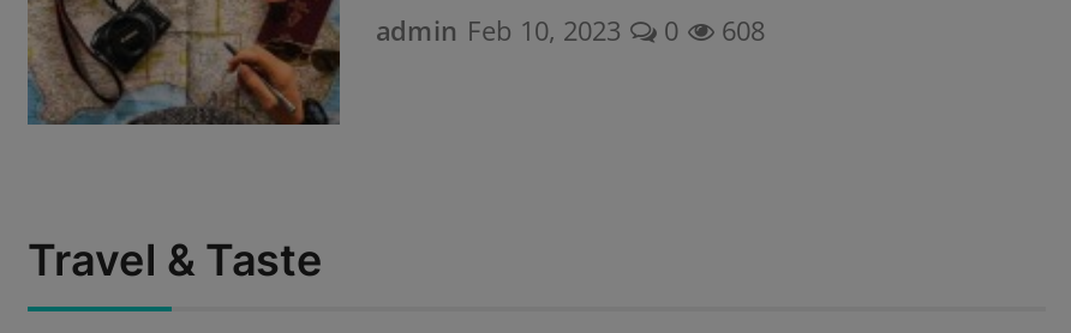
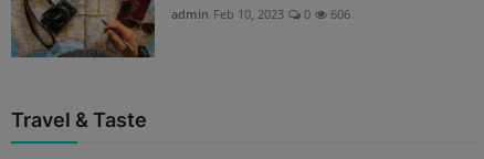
[376,12,765,48] admin Feb 10, 2023 0 608 -> [171,5,350,22] admin Feb 10, 2023 0 606

